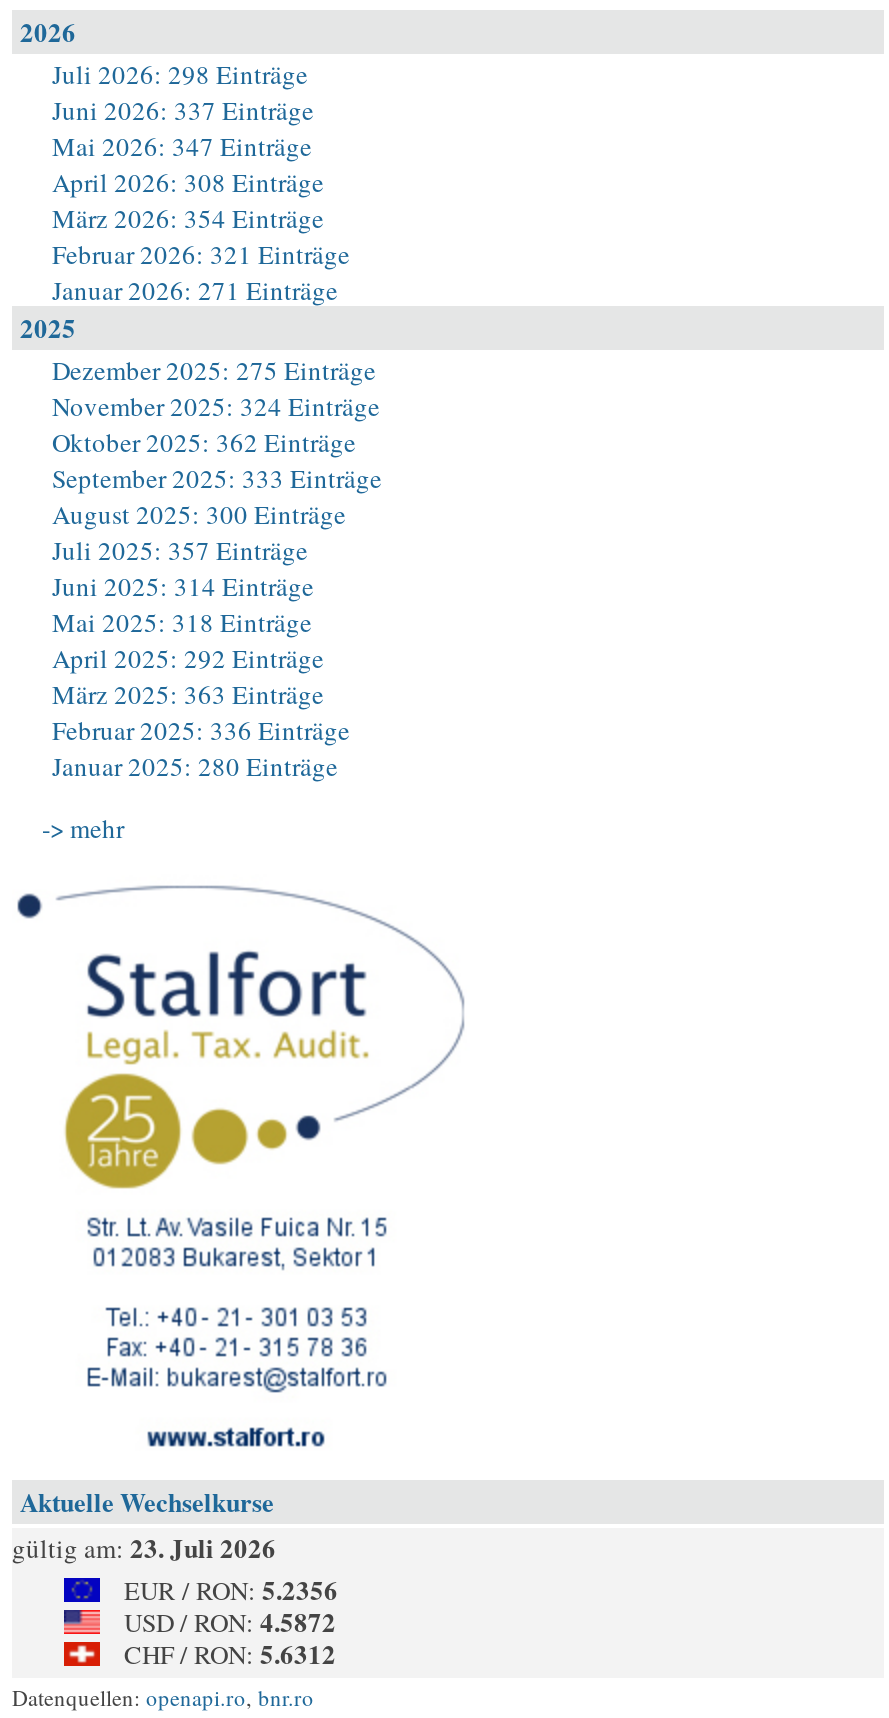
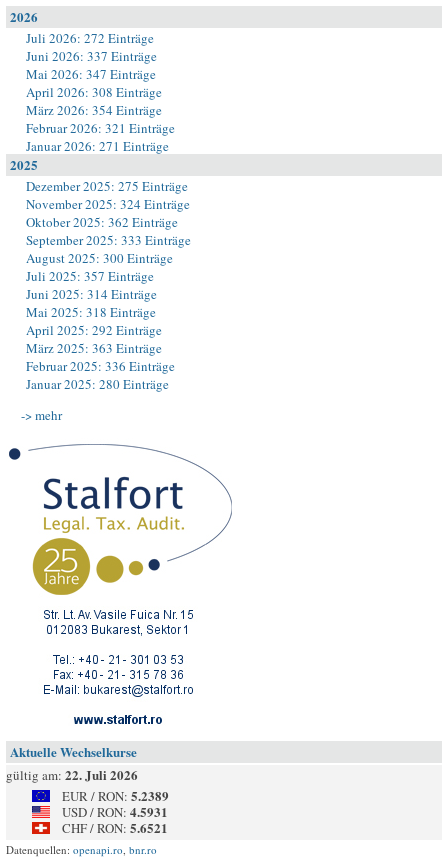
[52,56,308,92] Juli 2026: 298 Einträge -> [26,29,154,47] Juli 2026: 272 Einträge
[12,1528,276,1566] gültig am: 23. Juli 2026 -> [6,765,138,784] gültig am: 22. Juli 2026
[124,1570,338,1608] EUR / RON: 5.2356 -> [62,786,169,805] EUR / RON: 5.2389
[124,1602,336,1640] USD / RON: 4.5872 -> [62,802,168,821] USD / RON: 4.5931
[124,1634,336,1672] CHF / RON: 5.6312 -> [62,818,168,837] CHF / RON: 5.6521

